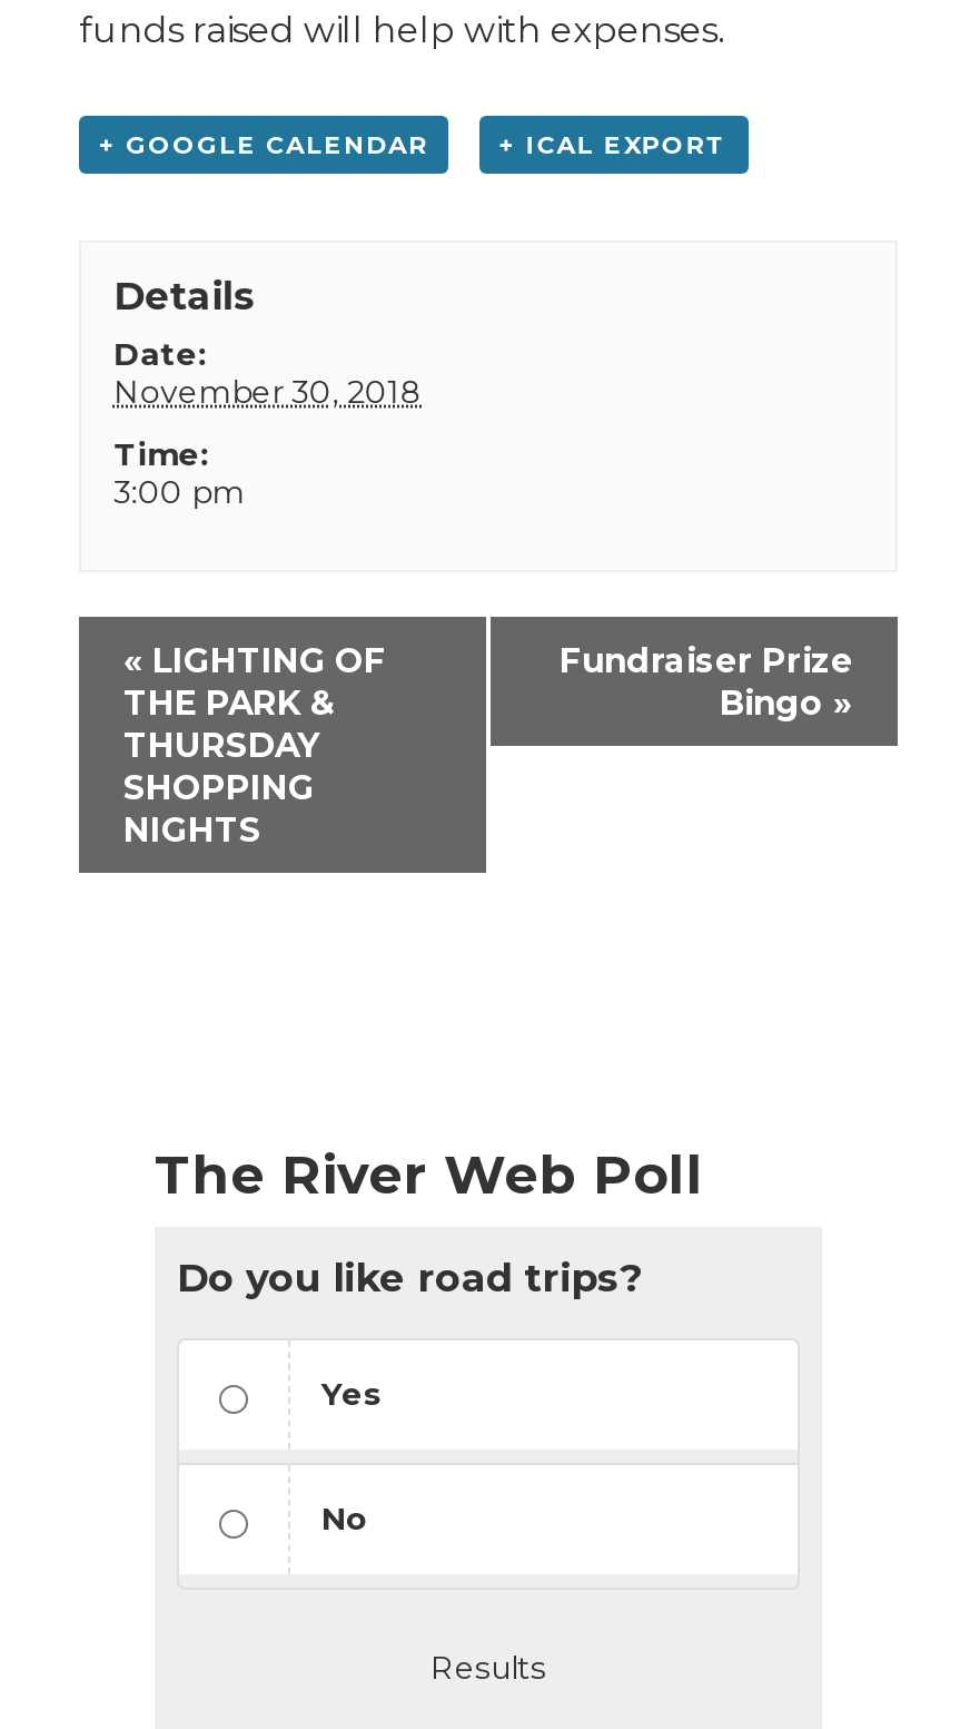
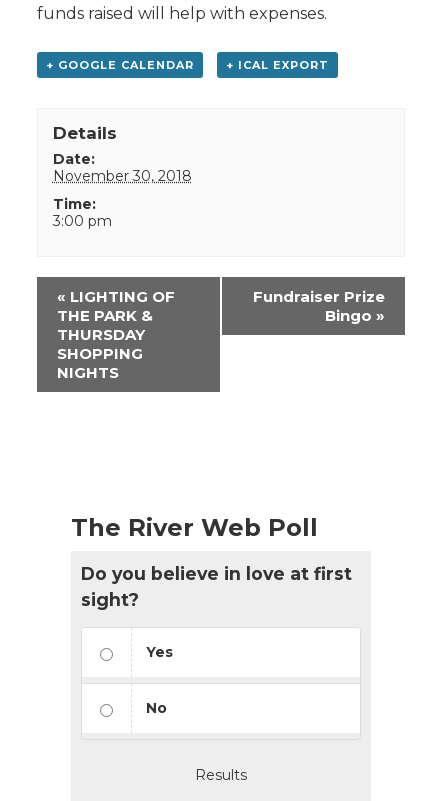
[177,1254,642,1301] Do you like road trips? -> [81,563,352,610] Do you believe in love at first | sight?

